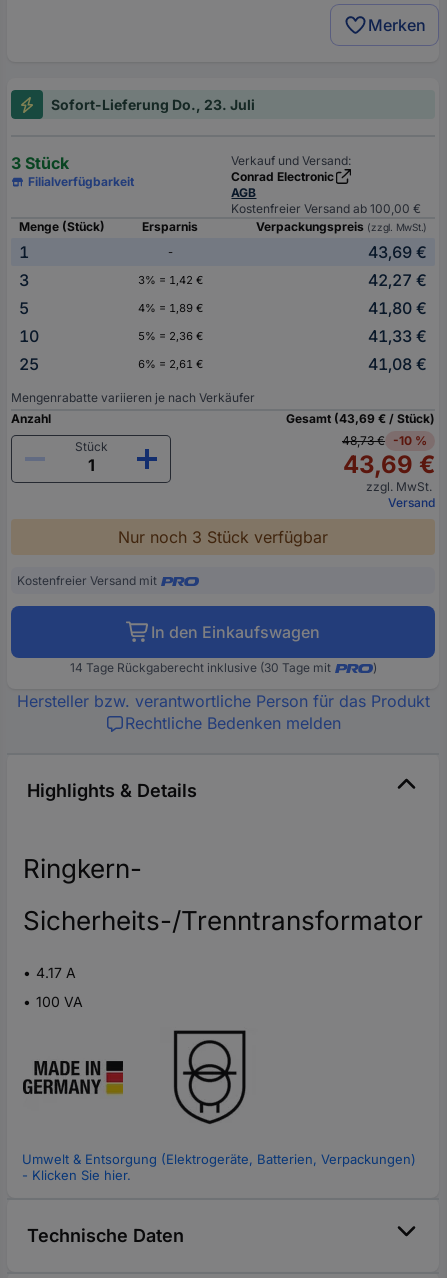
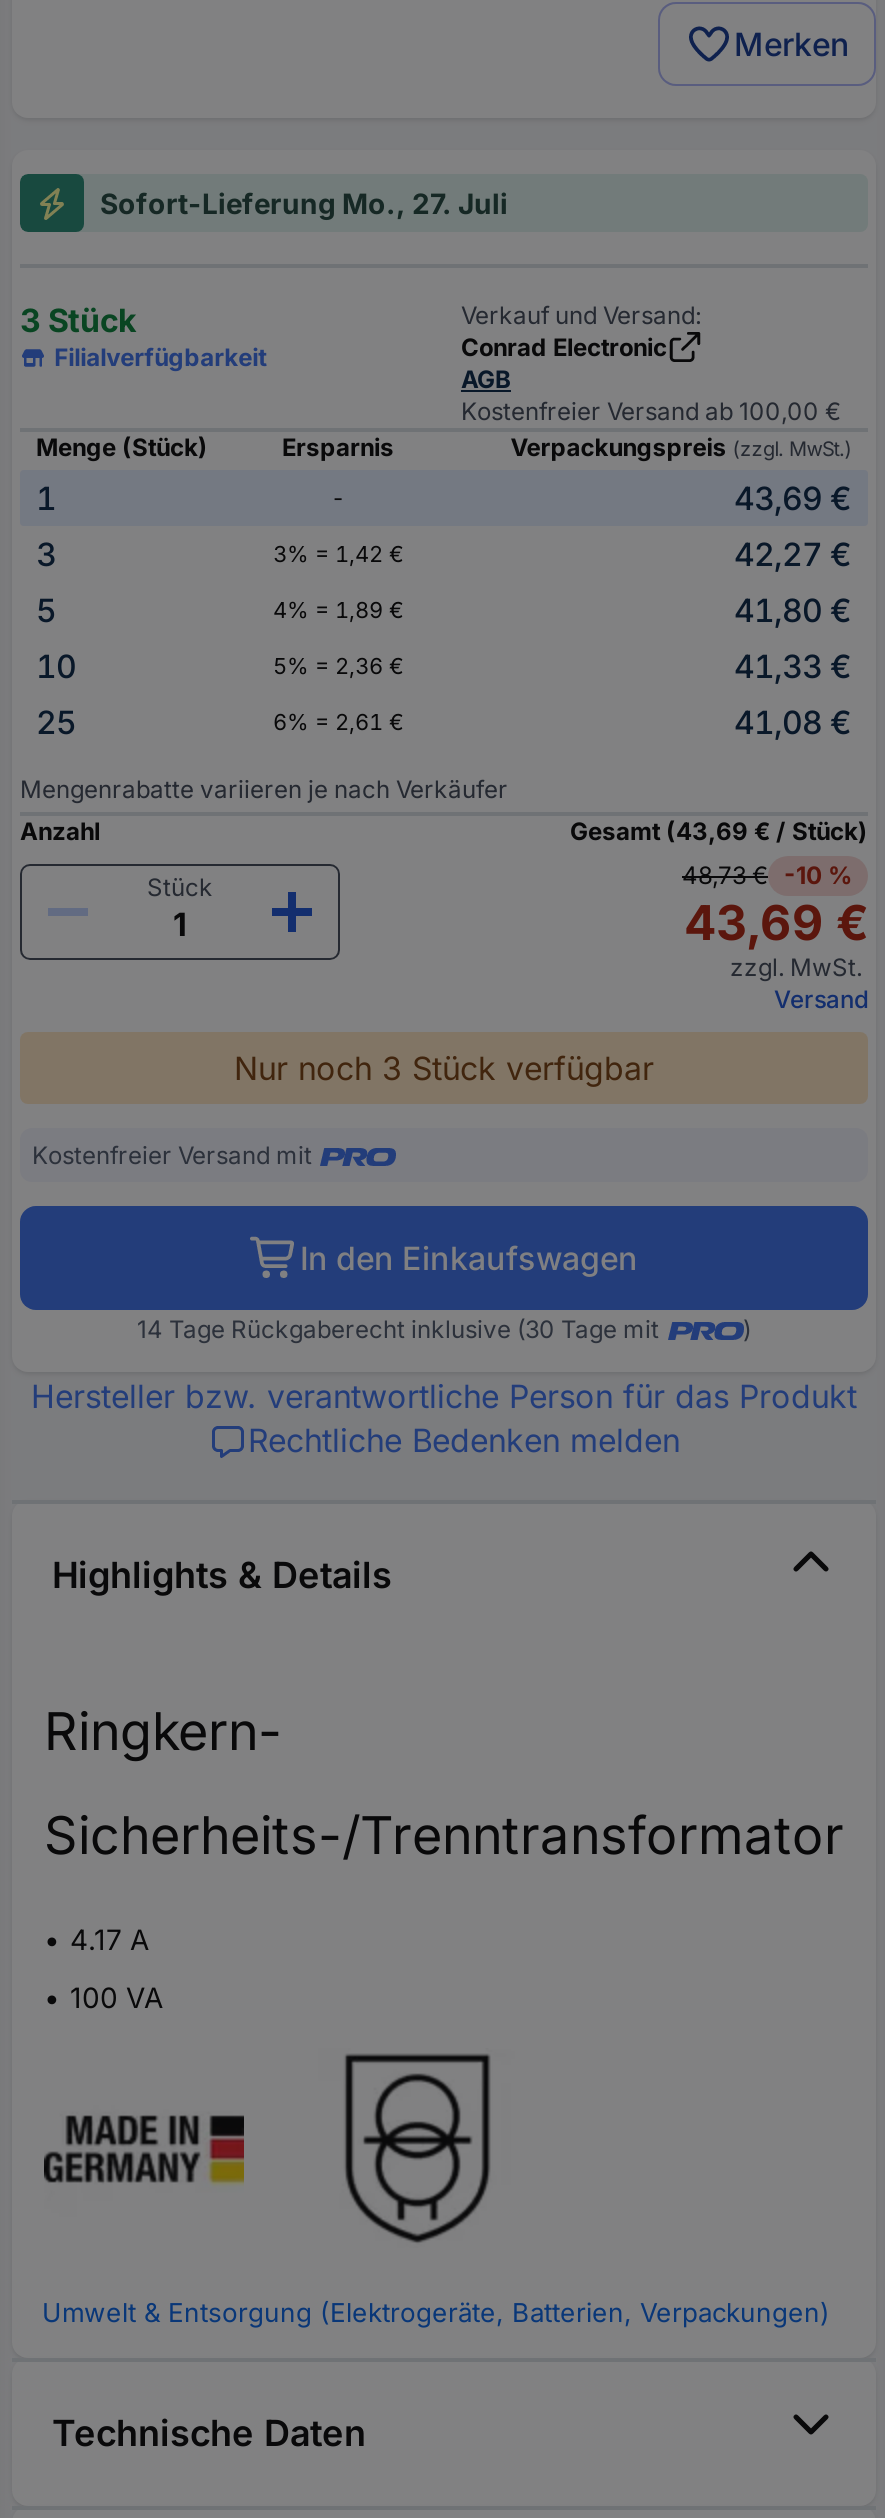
[51,96,255,113] Sofort-Lieferung Do., 23. Juli -> [100,187,508,221] Sofort-Lieferung Mo., 27. Juli
[22,1167,131,1183] - Klicken Sie hier. -> none

